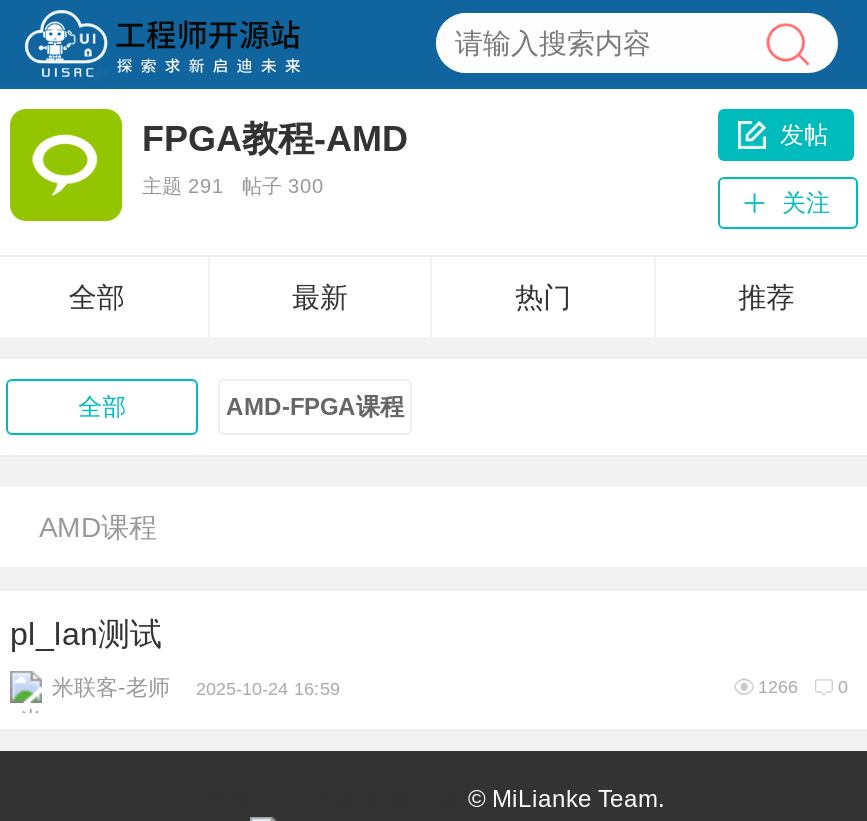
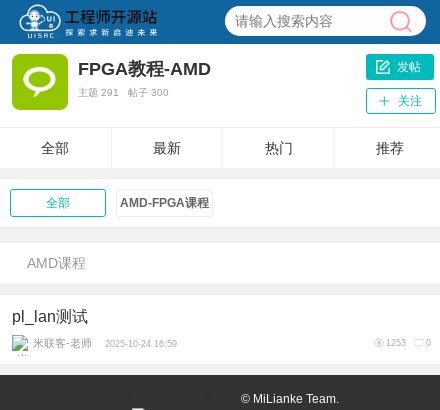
[758,677,848,697] 1266 0 -> [386,338,431,348] 1253 0

